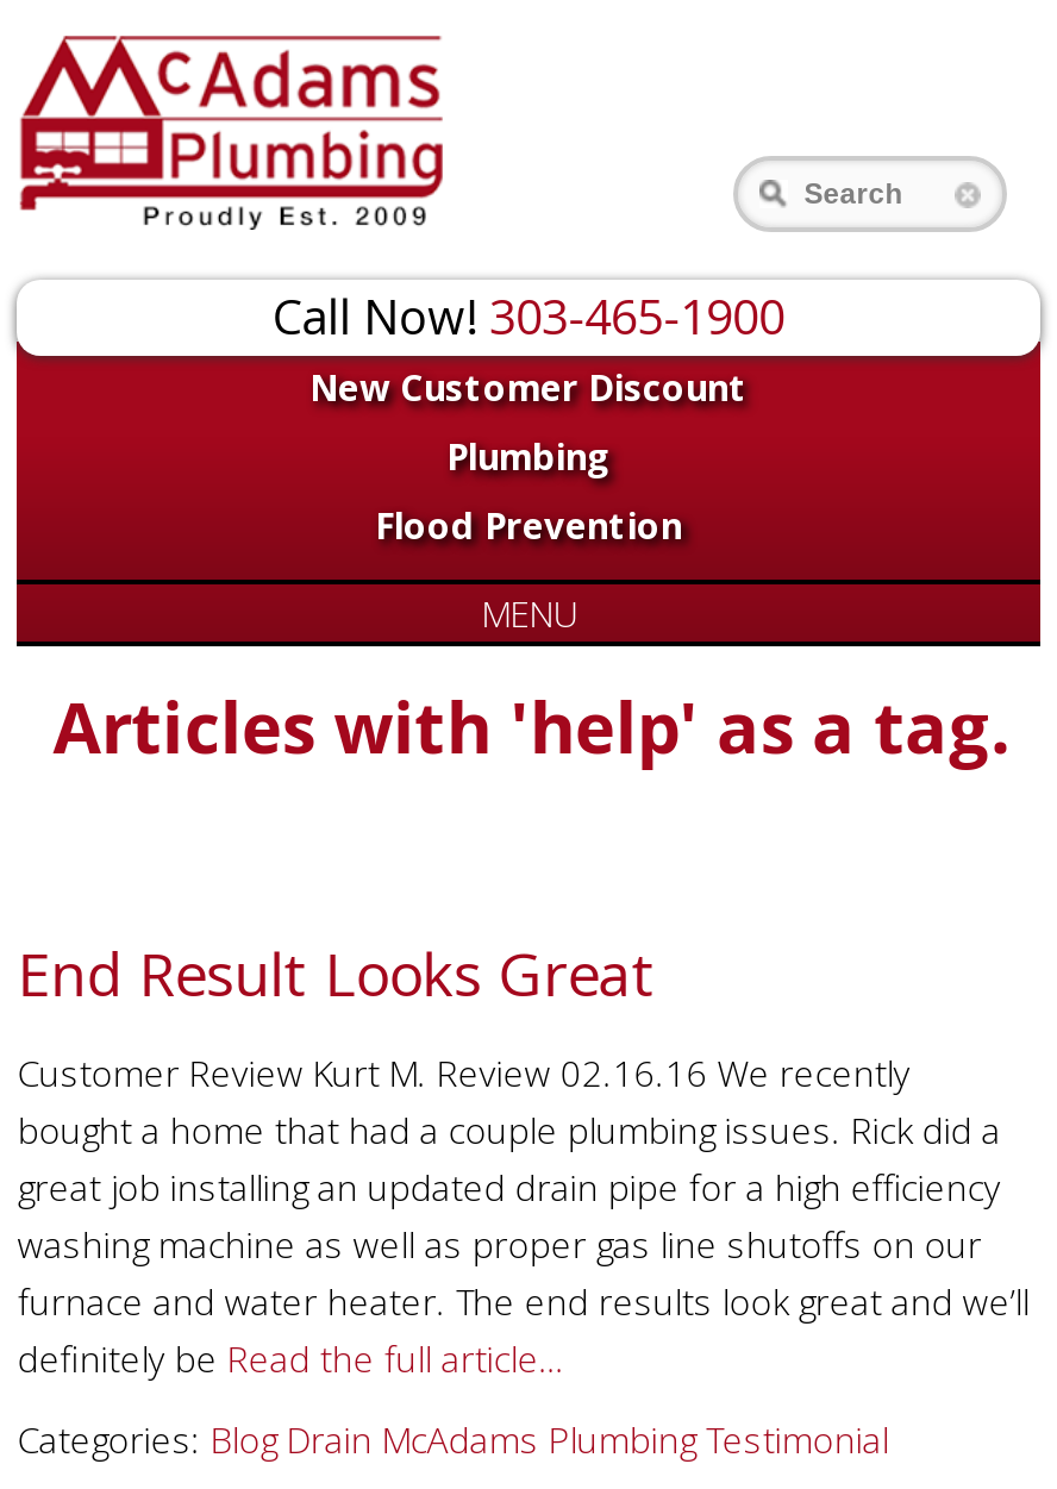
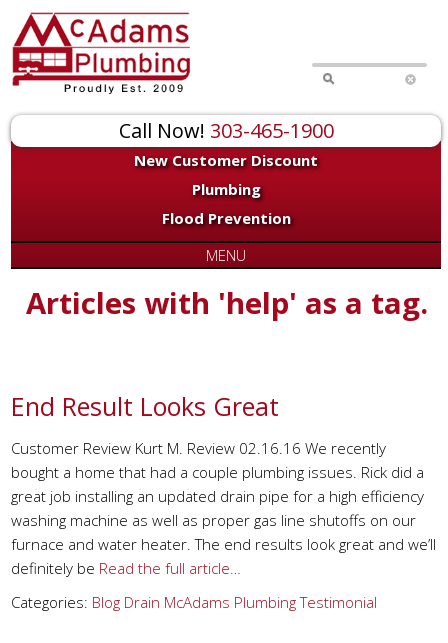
[804,177,902,211] Search -> none

